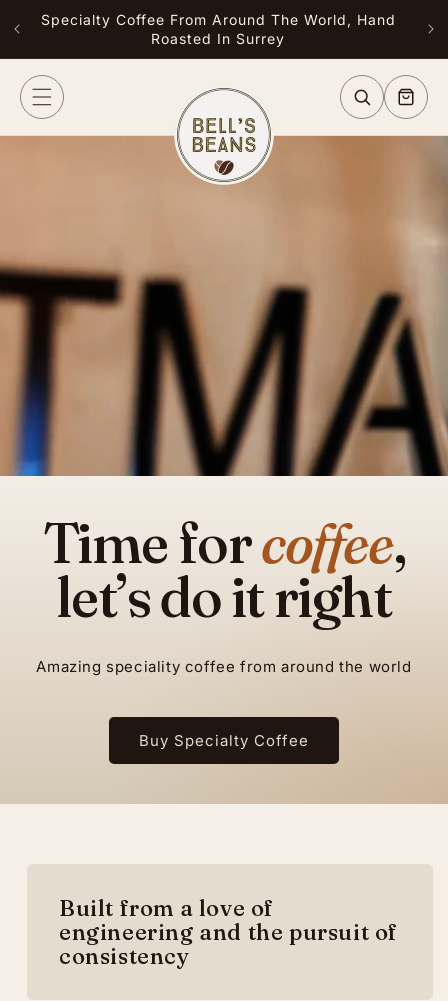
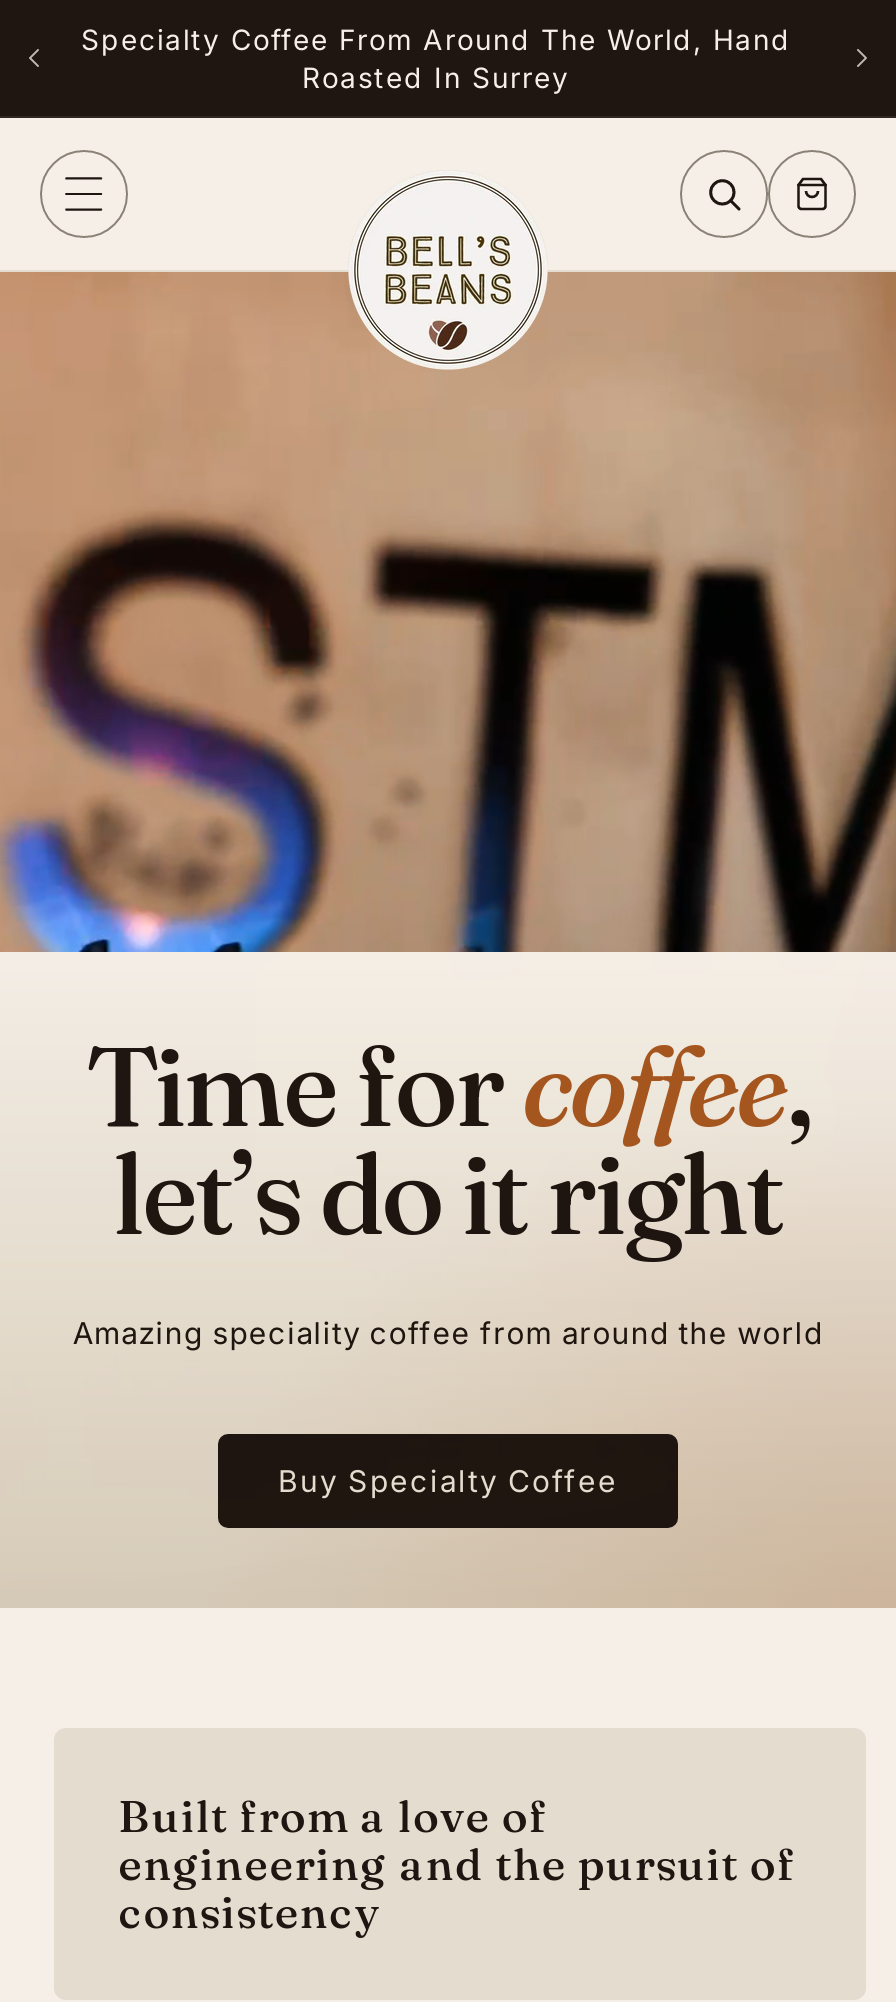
[3,137,445,477] [image] -> [6,274,890,954] [image]

